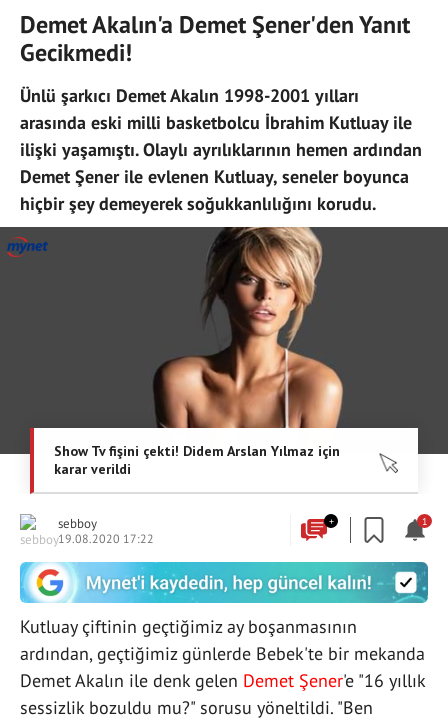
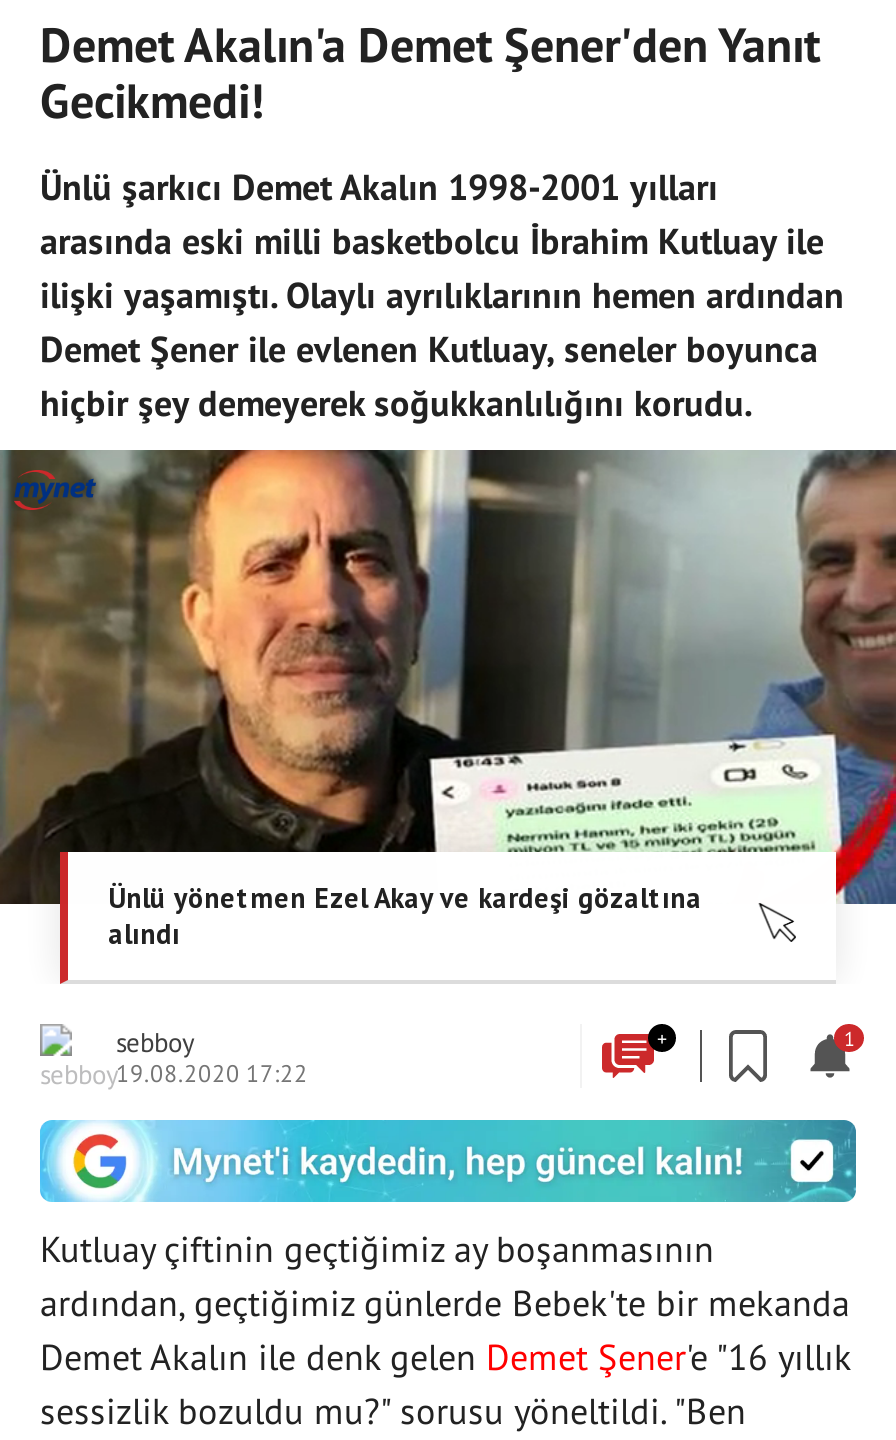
[3,226,445,475] [image] -> [6,448,890,946] [image]

